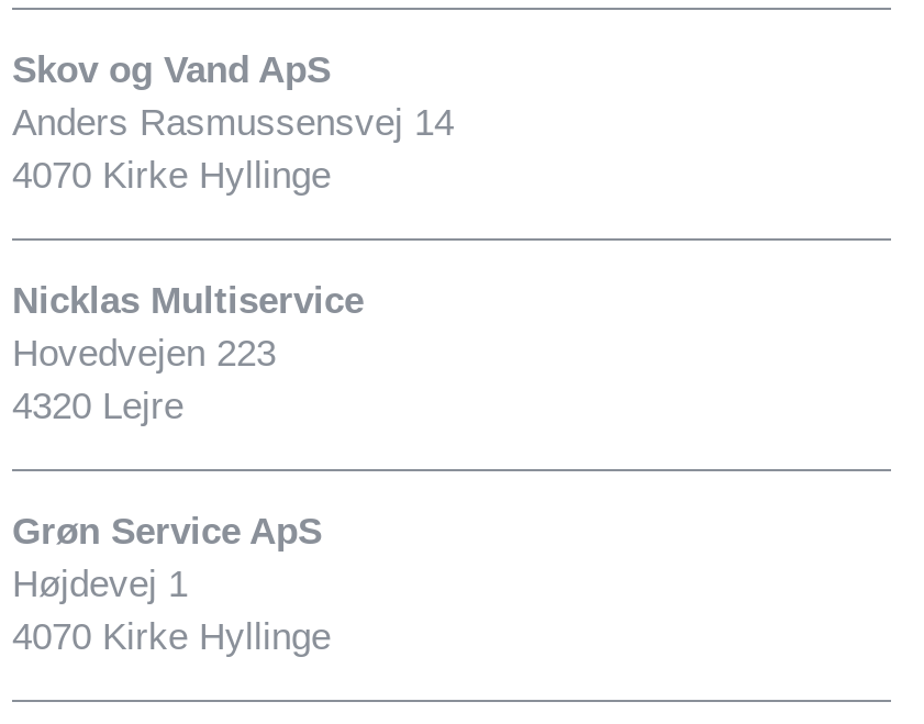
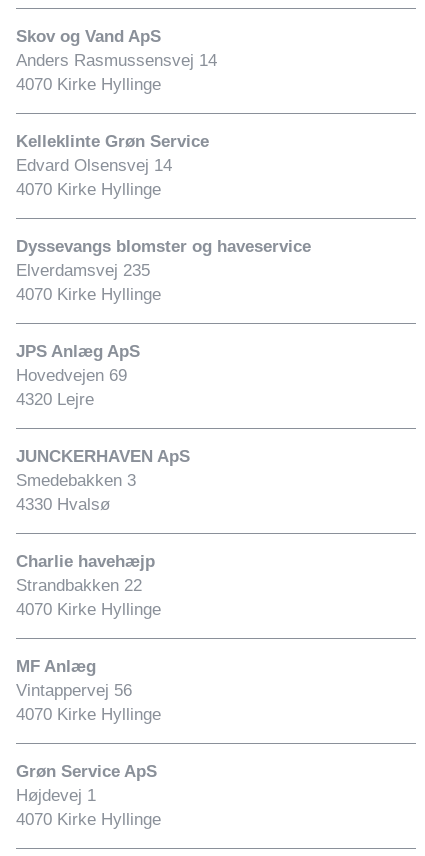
[12,279,364,374] Nicklas Multiservice | Hovedvejen 223 -> [16,132,311,385] Kelleklinte Grøn Service | Edvard Olsensvej 14 | 4070 Kirke Hyllinge | Dyssevangs blomster og haveservice | Elverdamsvej 235 | 4070 Kirke Hyllinge | JPS Anlæg ApS | Hovedvejen 69
none -> [16,447,190,724] JUNCKERHAVEN ApS | Smedebakken 3 | 4330 Hvalsø | Charlie havehæjp | Strandbakken 22 | 4070 Kirke Hyllinge | MF Anlæg | Vintappervej 56 | 4070 Kirke Hyllinge

